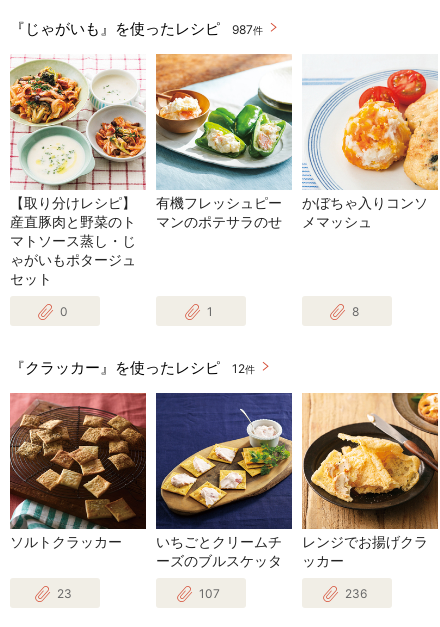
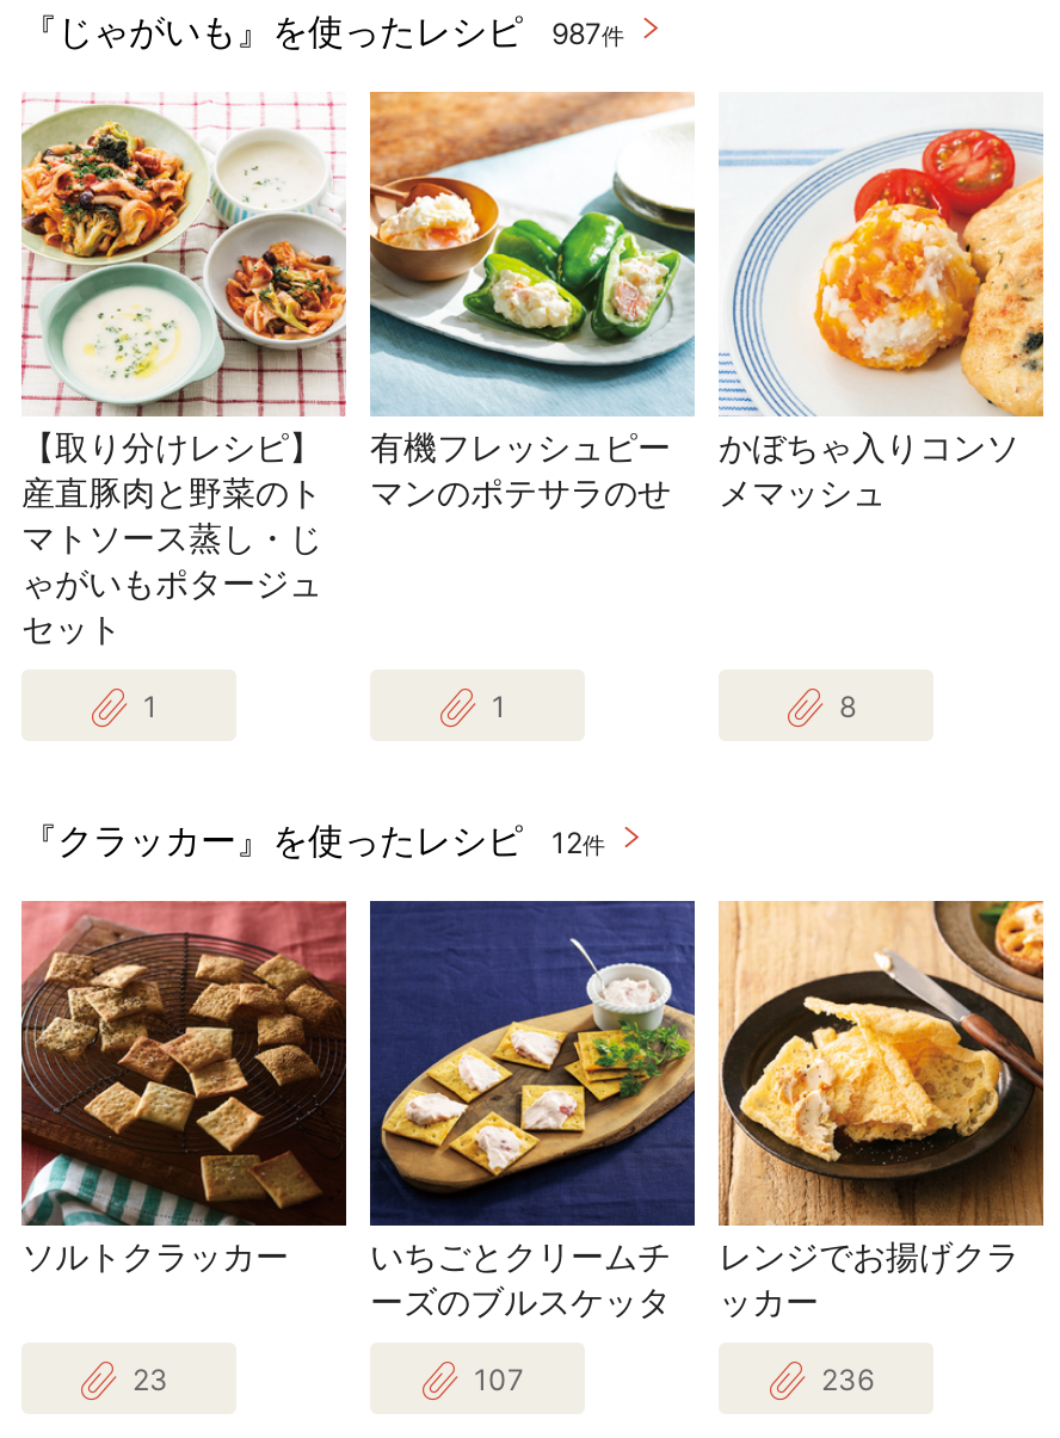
[60,305,68,317] 0 -> [143,690,158,719] 1

